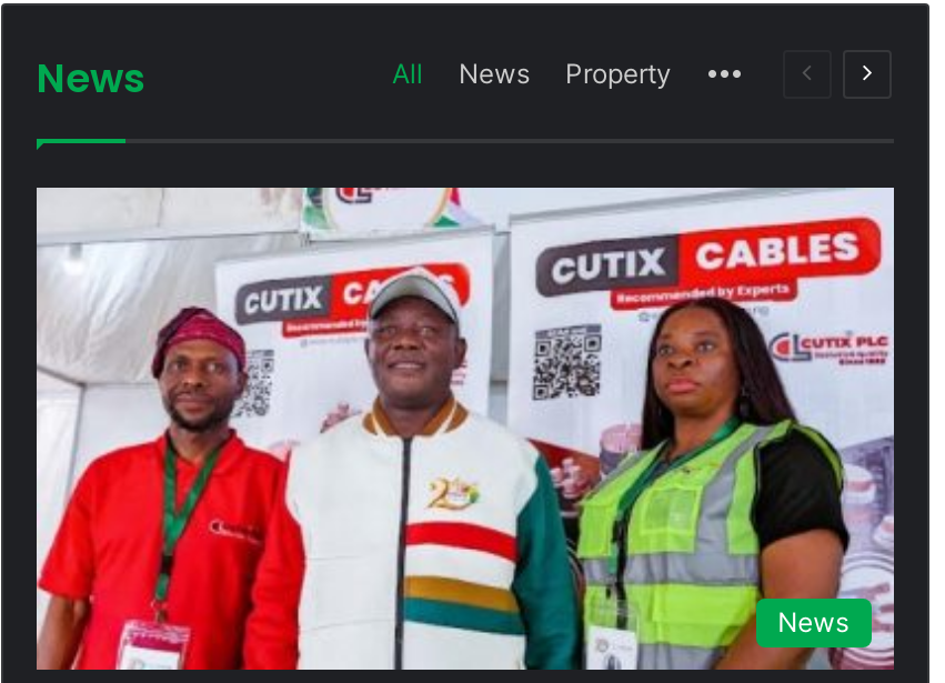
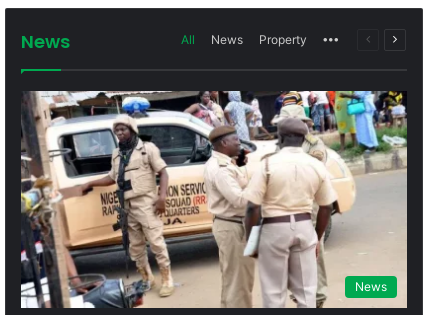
[34,185,896,672] [image] -> [20,90,407,309] [image]

